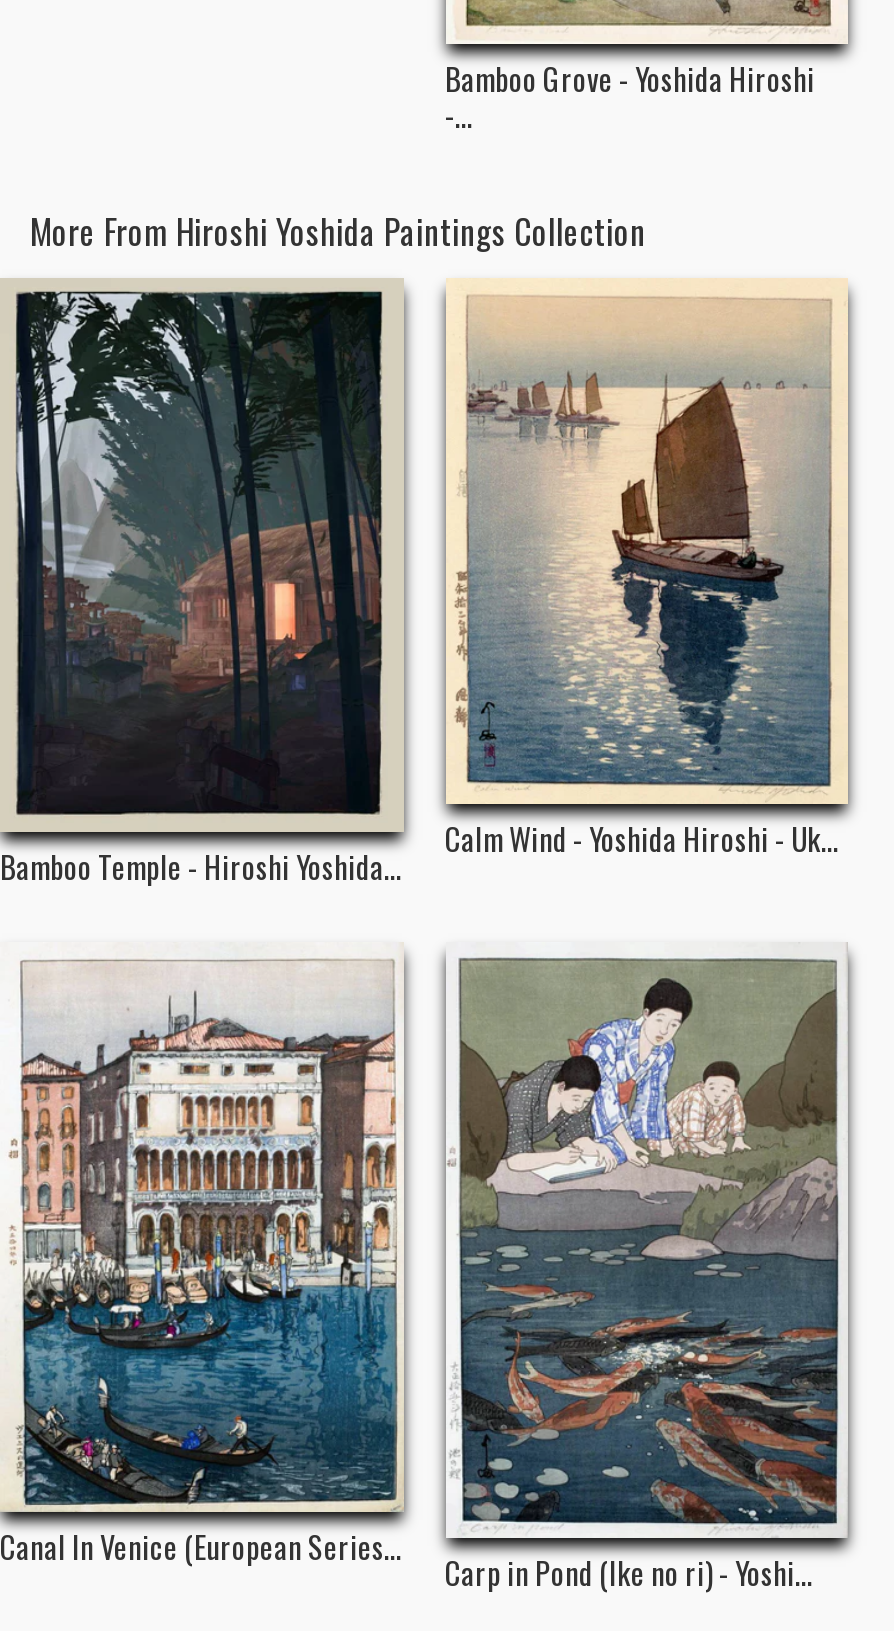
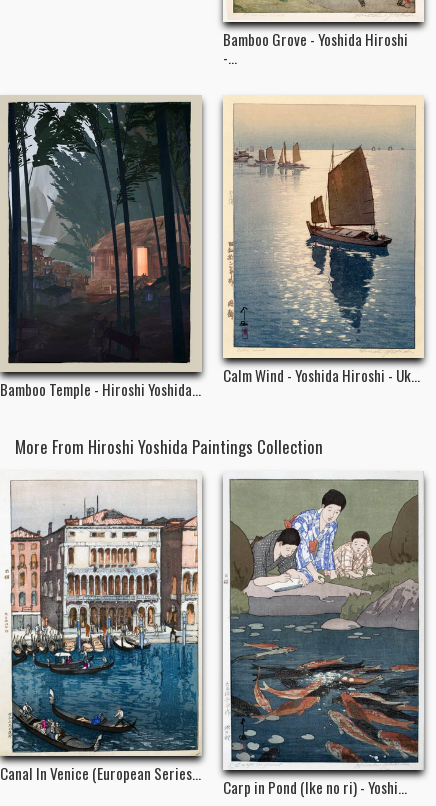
moved [30,206,646,256] -> [15,434,323,459]: More From Hiroshi Yoshida Paintings Collection
moved [0,284,844,888] -> [0,98,422,399]: [image] | Bamboo Temple - Hiroshi Yoshida... | Calm Wind - Yoshida Hiroshi - Uk...

